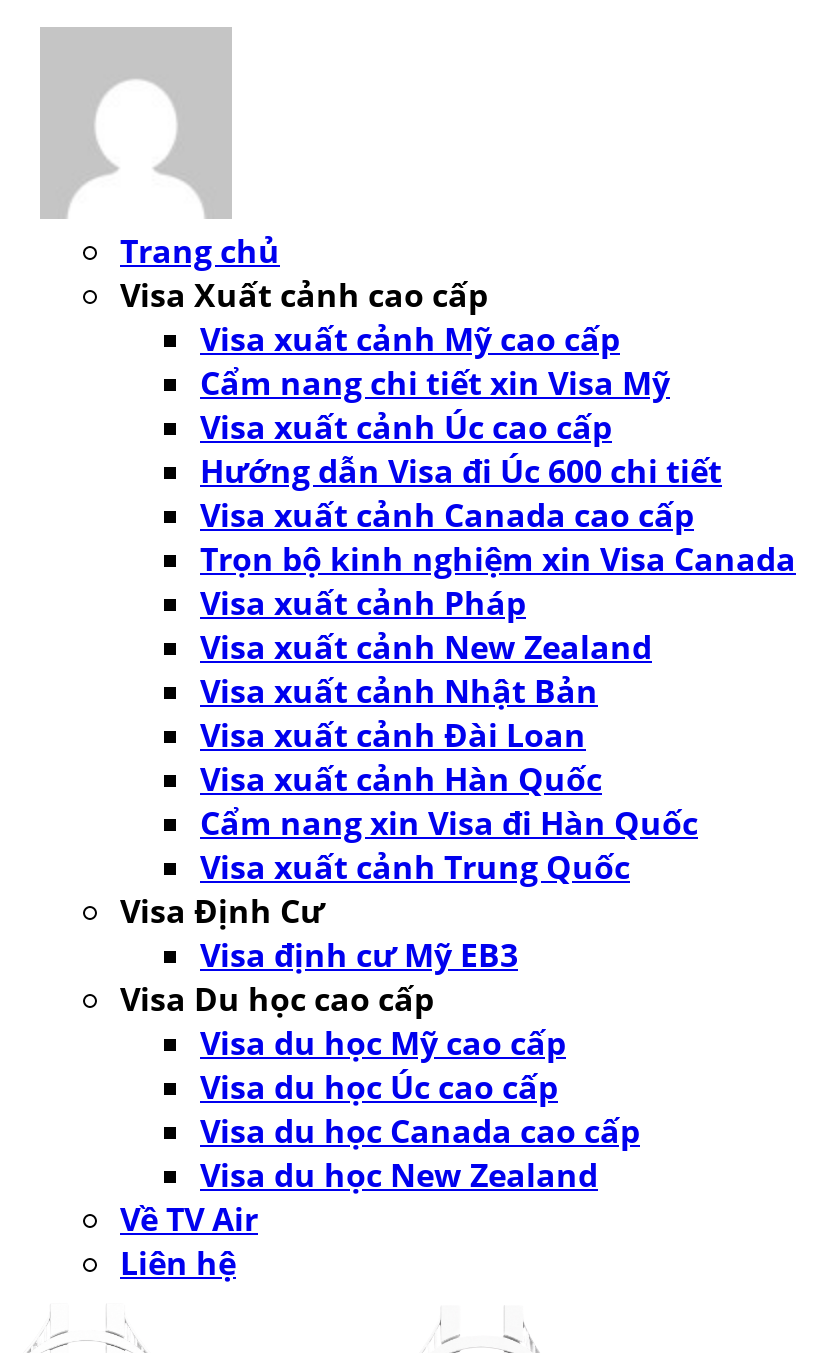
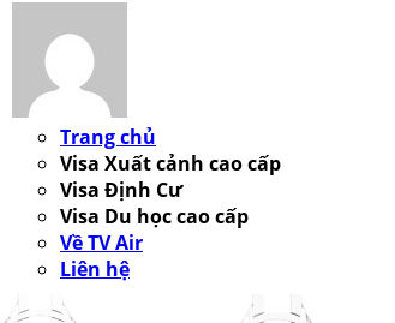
[200,317,796,889] Visa xuất cảnh Mỹ cao cấp | Cẩm nang chi tiết xin Visa Mỹ | Visa xuất cảnh Úc cao cấp | Hướng dẫn Visa đi Úc 600 chi tiết | Visa xuất cảnh Canada cao cấp | Trọn bộ kinh nghiệm xin Visa Canada | Visa xuất cảnh Pháp | Visa xuất cảnh New Zealand | Visa xuất cảnh Nhật Bản | Visa xuất cảnh Đài Loan | Visa xuất cảnh Hàn Quốc | Cẩm nang xin Visa đi Hàn Quốc | Visa xuất cảnh Trung Quốc -> none
[200,933,518,977] Visa định cư Mỹ EB3 -> none
[200,1021,640,1197] Visa du học Mỹ cao cấp | Visa du học Úc cao cấp | Visa du học Canada cao cấp | Visa du học New Zealand -> none

